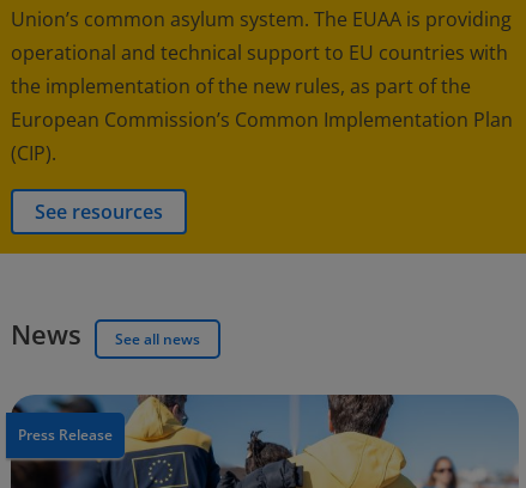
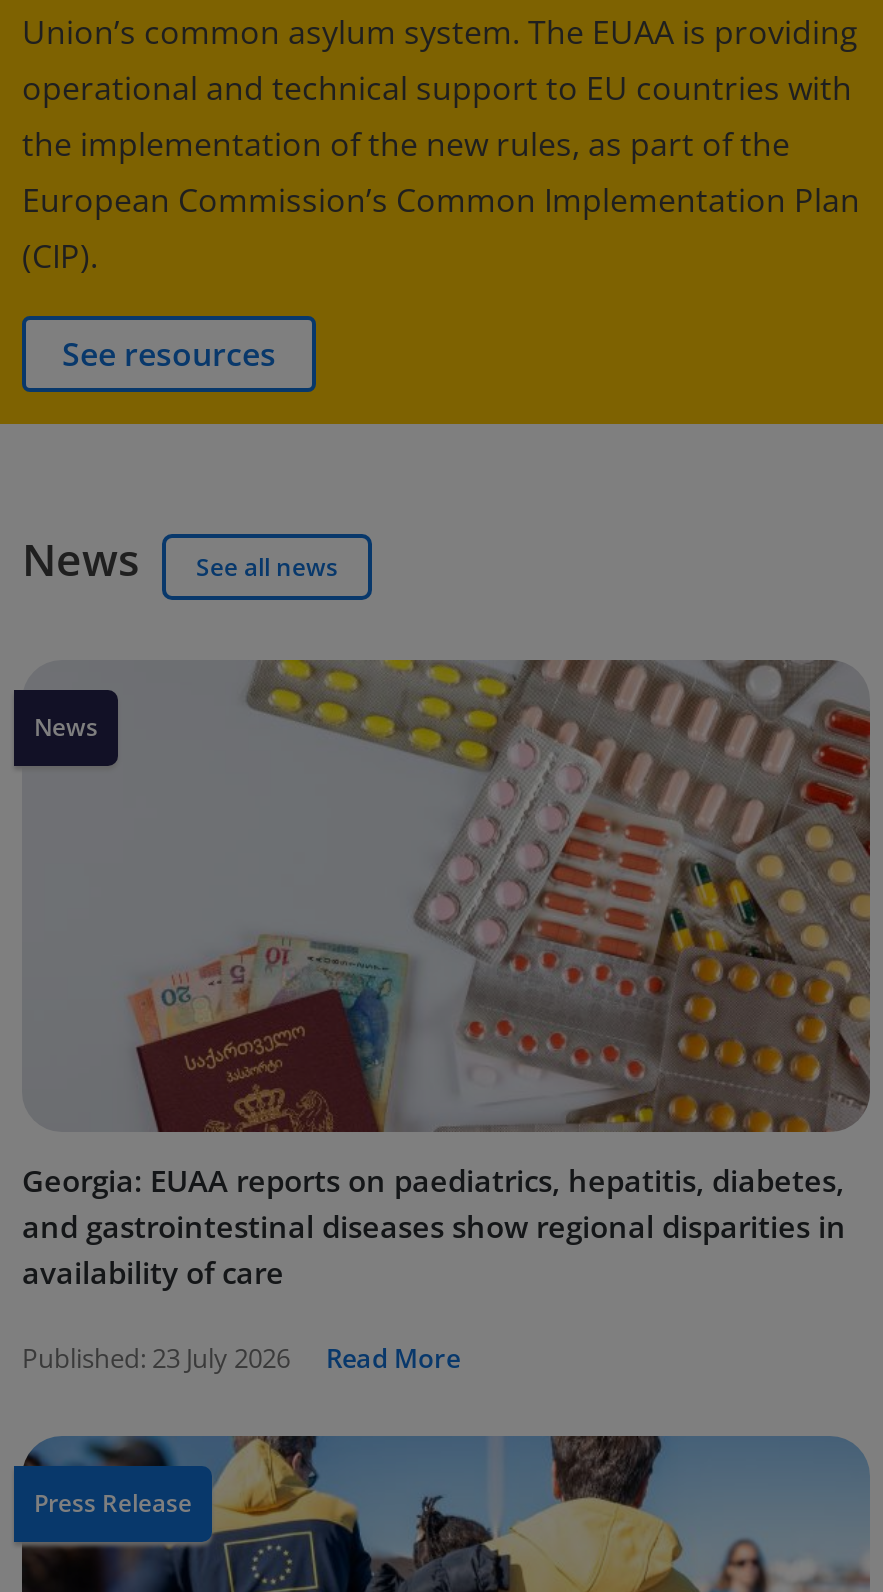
none -> [12,658,872,1144] [image] | News
none -> [22,1160,846,1376] Georgia: EUAA reports on paediatrics, hepatitis, diabetes, | and gastrointestinal diseases show regional disparities in | availability of care | Published: 23 July 2026 | Read More

